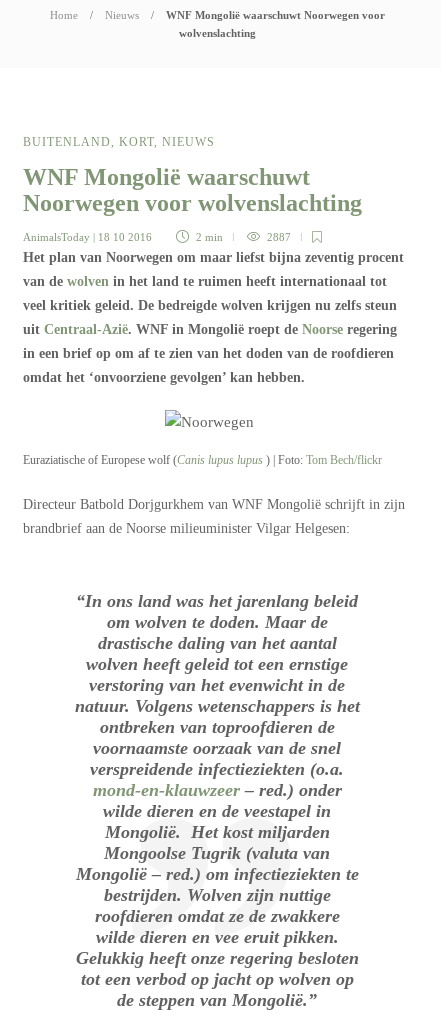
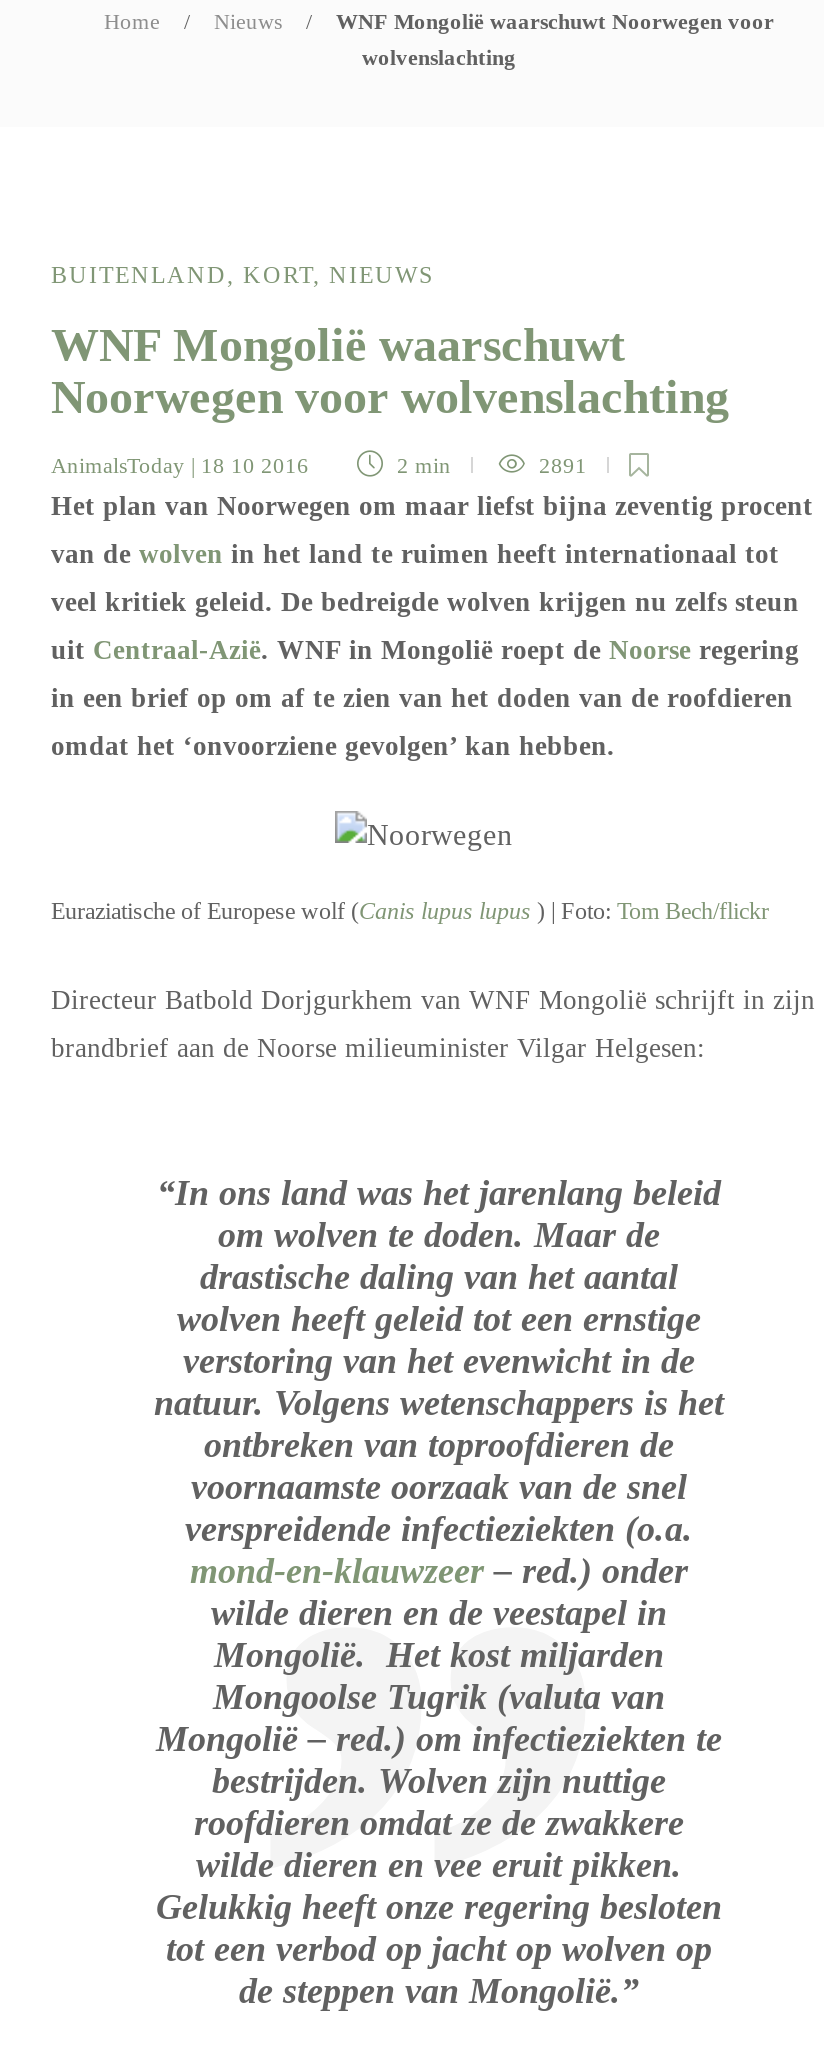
[264,231,291,243] 2887 -> [533,453,587,477] 2891

